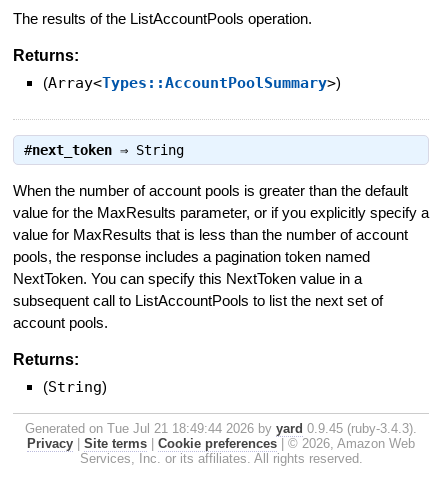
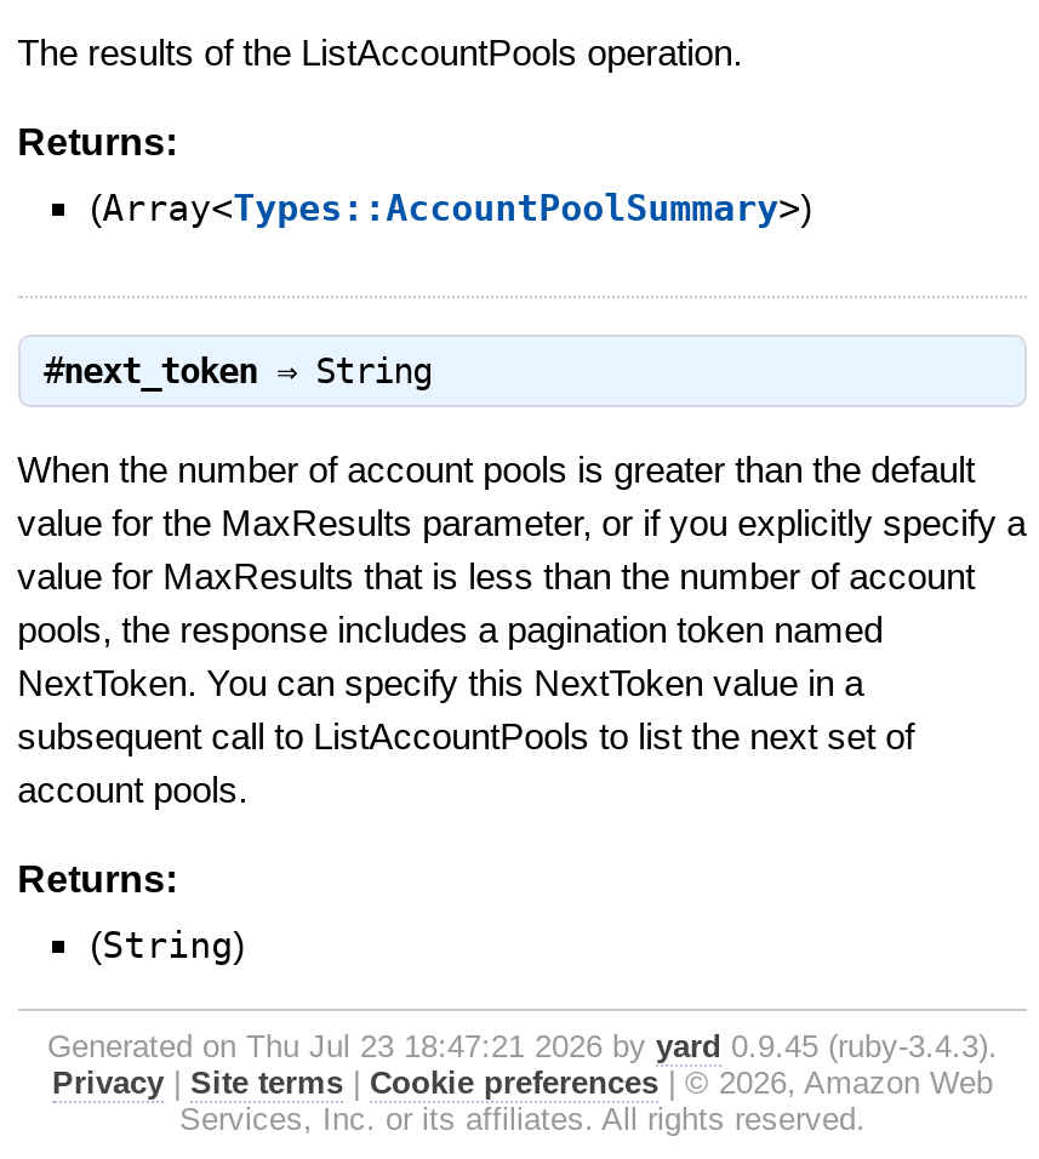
[25,421,417,436] Generated on Tue Jul 21 18:49:44 2026 by yard 0.9.45 (ruby-3.4.3). -> [47,1029,998,1065] Generated on Thu Jul 23 18:47:21 2026 by yard 0.9.45 (ruby-3.4.3).

